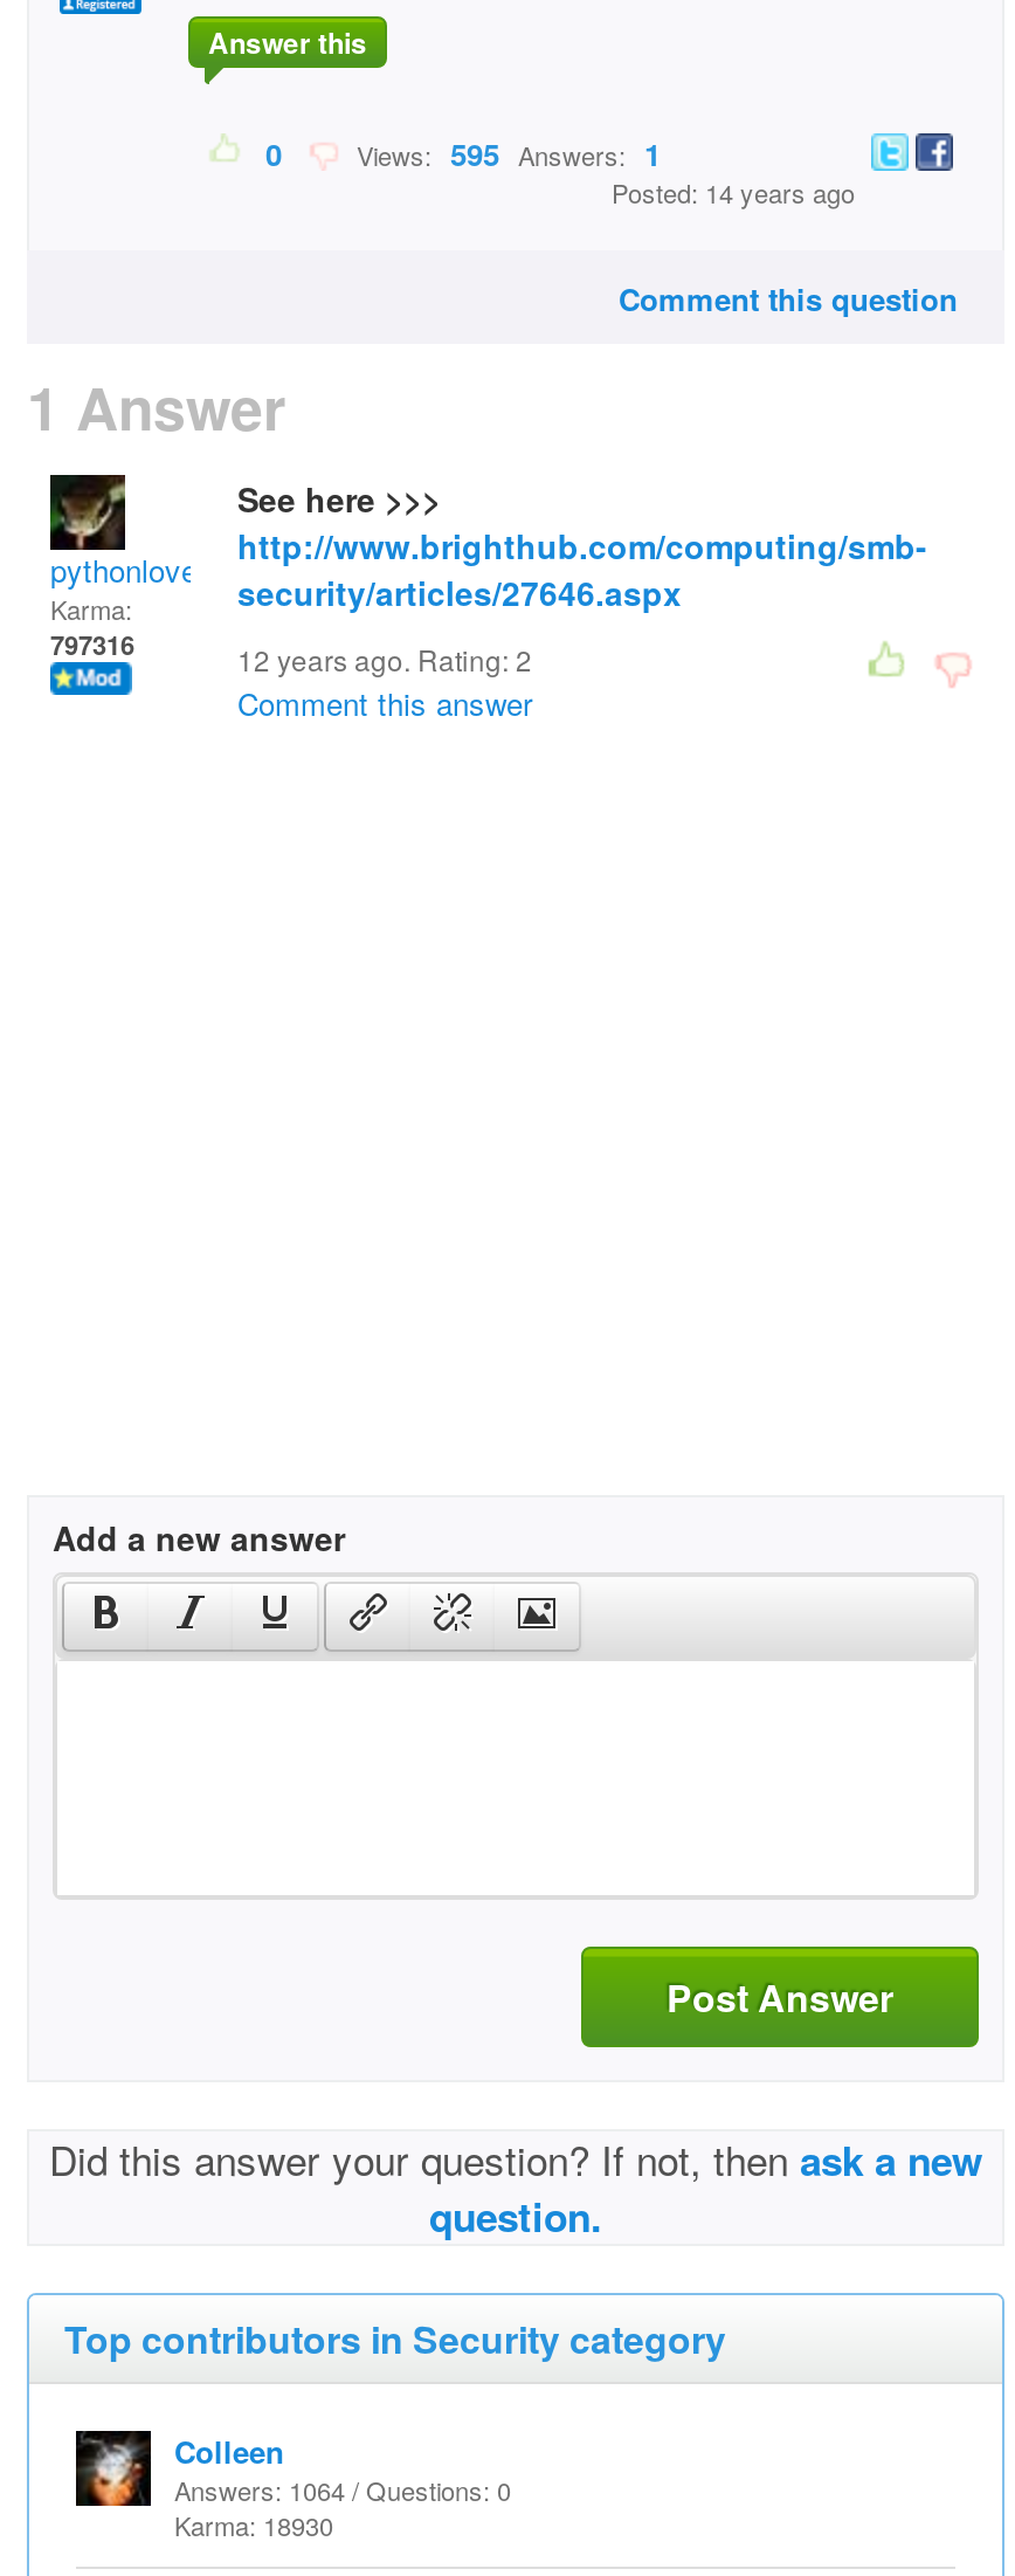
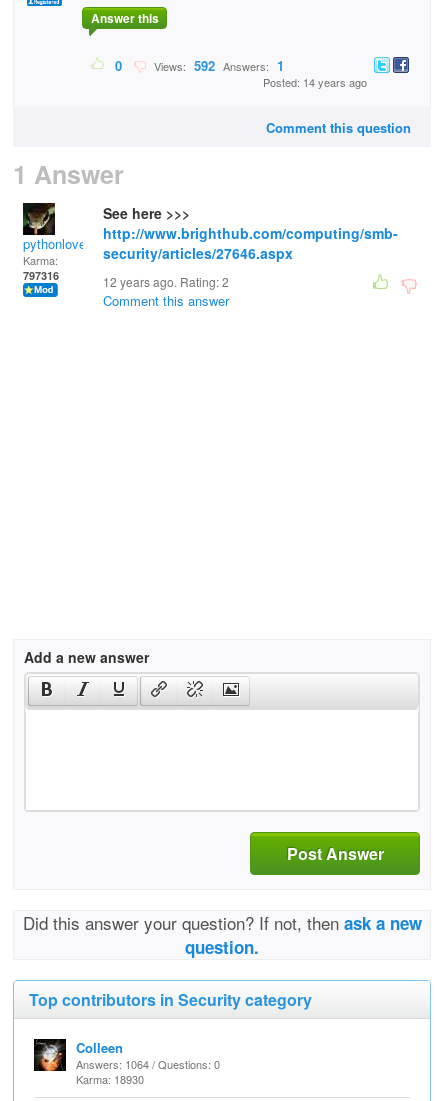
[343,131,661,176] Views: 595 Answers: 1 -> [148,56,284,75] Views: 592 Answers: 1

